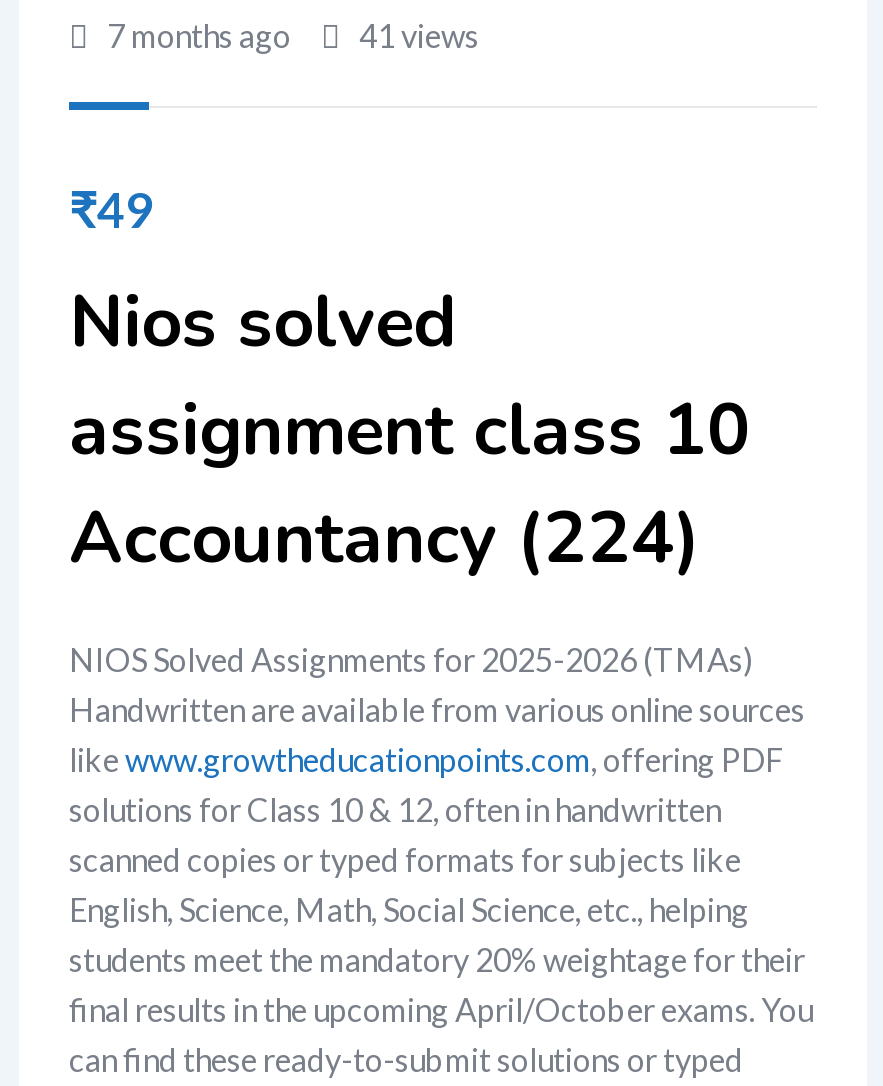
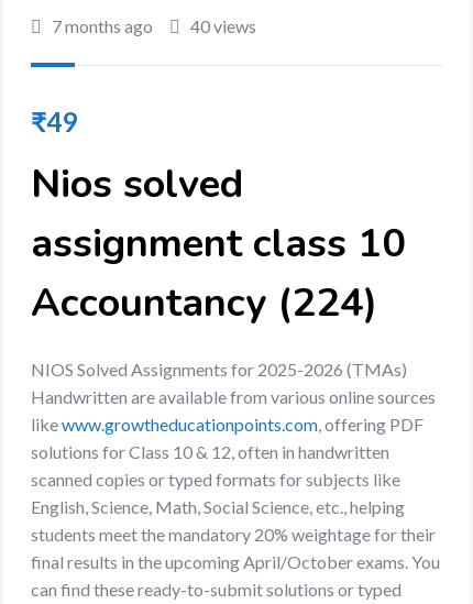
[101,16,479,54] 7 months ago 41 views -> [48,15,256,36] 7 months ago 40 views

